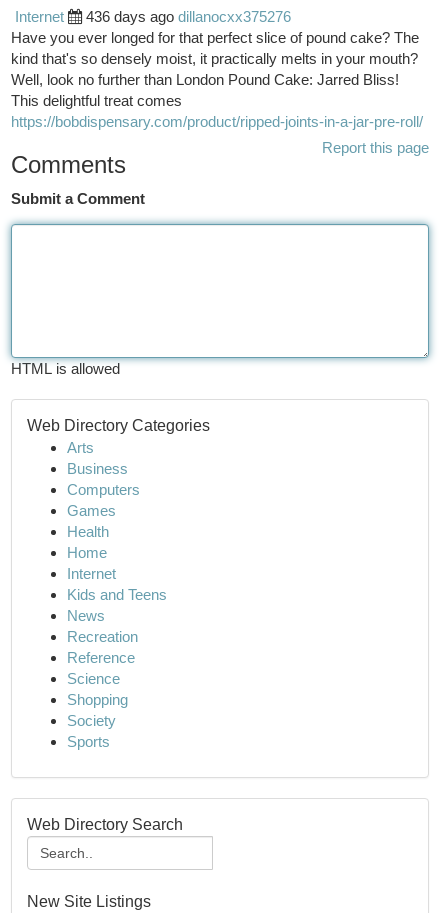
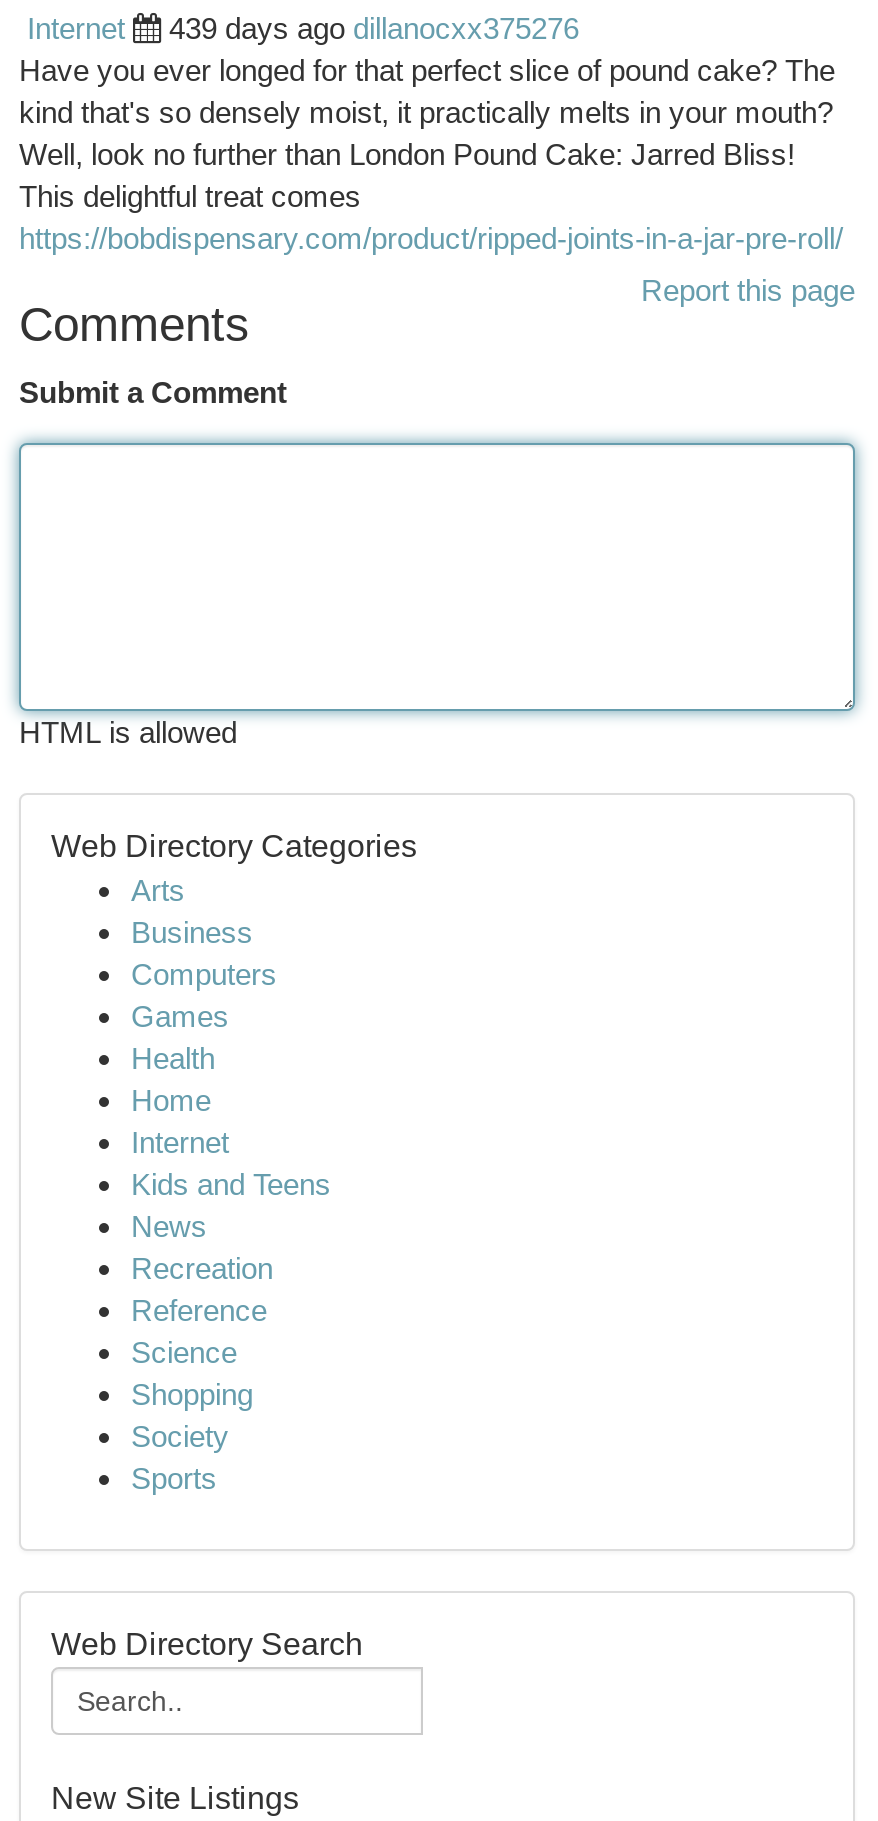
[86,8,291,25] 436 days ago dillanocxx375276 -> [169,11,579,45] 439 days ago dillanocxx375276

